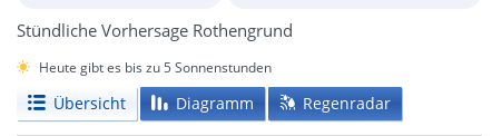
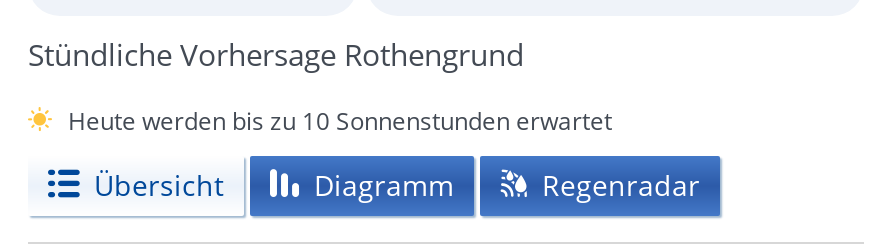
[39,58,272,77] Heute gibt es bis zu 5 Sonnenstunden -> [68,104,612,138] Heute werden bis zu 10 Sonnenstunden erwartet

